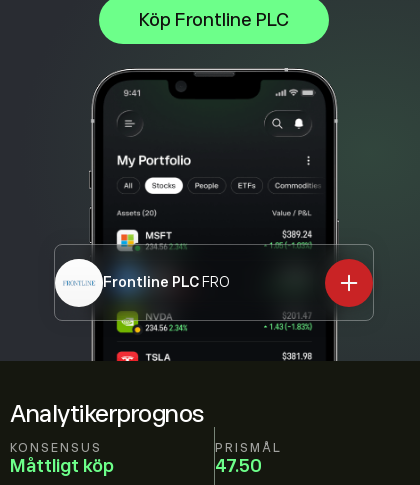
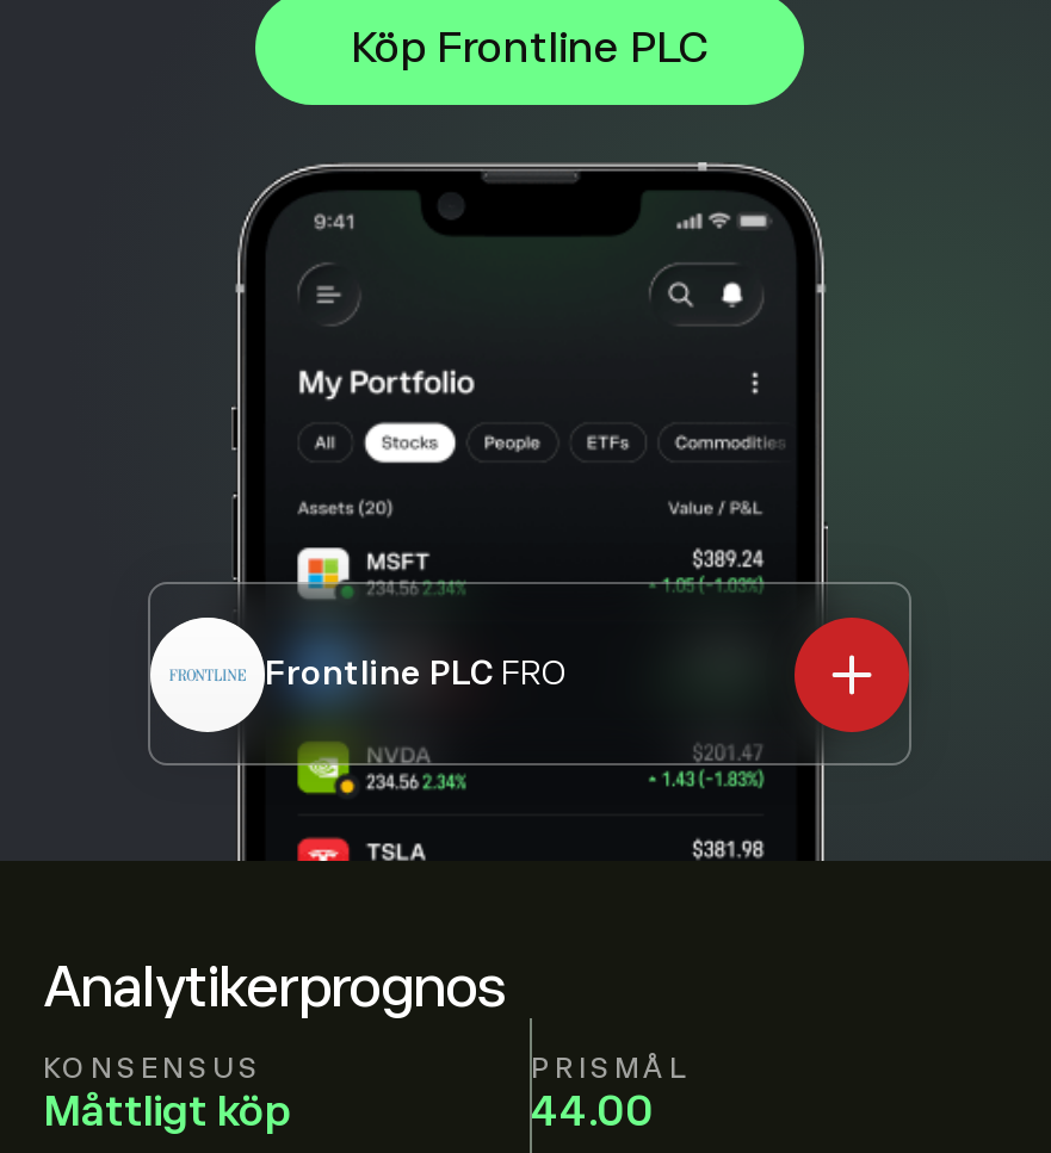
[214,455,261,475] 47.50 -> [531,1086,655,1134] 44.00

